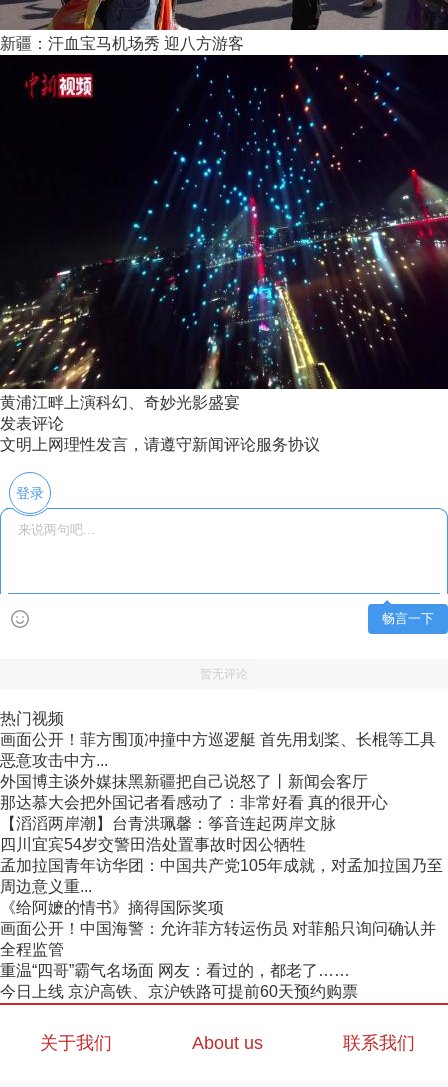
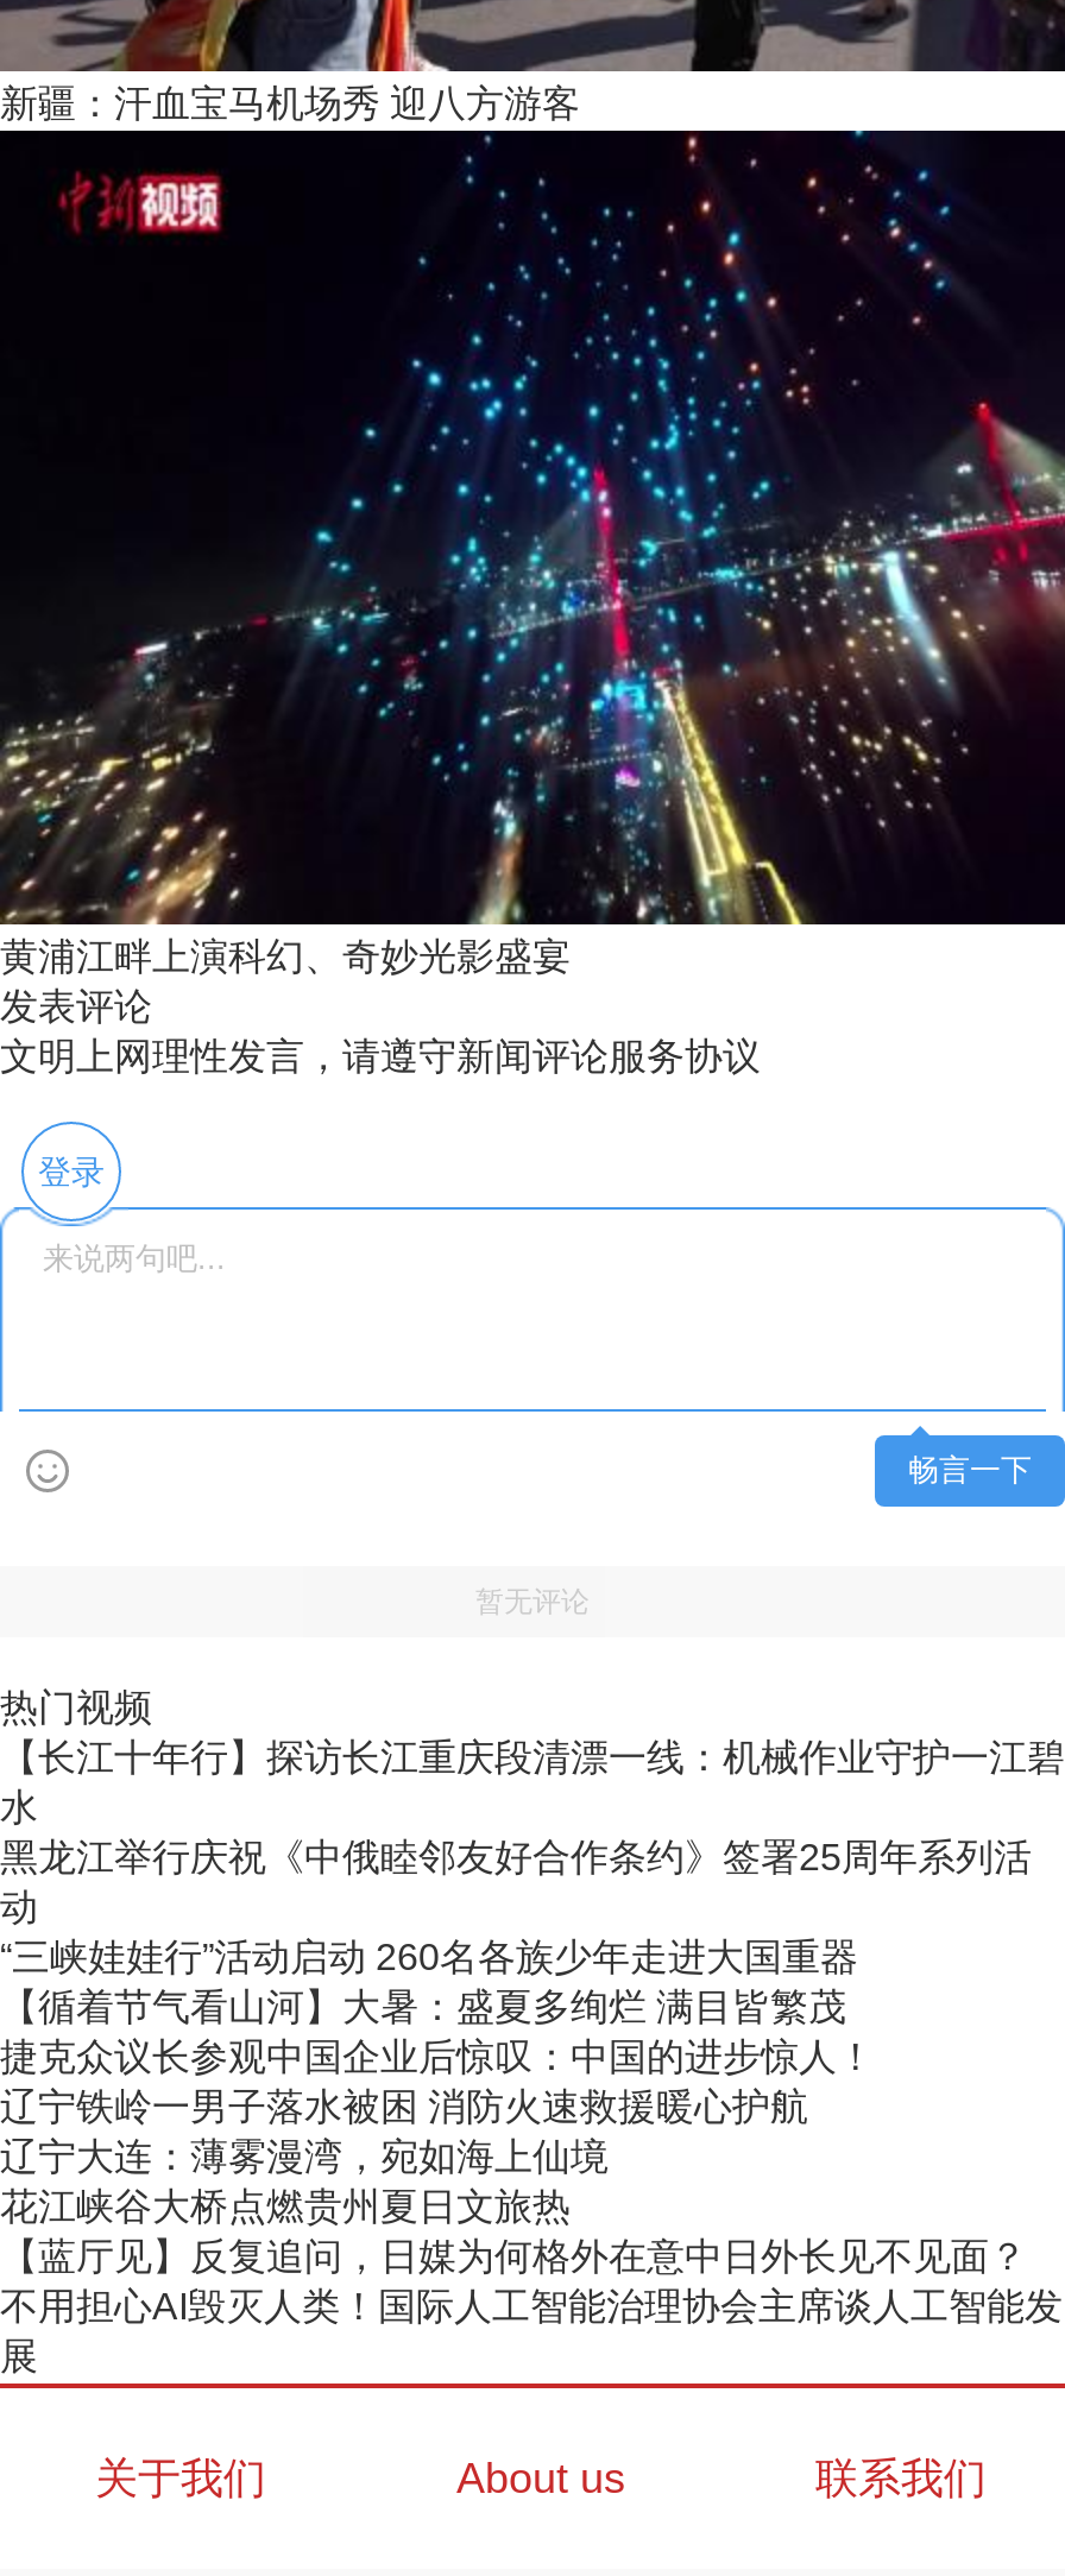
[0,731,443,1000] 画面公开！菲方围顶冲撞中方巡逻艇 首先用划桨、长棍等工具 | 恶意攻击中方... | 外国博主谈外媒抹黑新疆把自己说怒了丨新闻会客厅 | 那达慕大会把外国记者看感动了：非常好看 真的很开心 | 【滔滔两岸潮】台青洪珮馨：筝音连起两岸文脉 | 四川宜宾54岁交警田浩处置事故时因公牺牲 | 孟加拉国青年访华团：中国共产党105年成就，对孟加拉国乃至 | 周边意义重... | 《给阿嬷的情书》摘得国际奖项 | 画面公开！中国海警：允许菲方转运伤员 对菲船只询问确认并 | 全程监管 | 重温“四哥”霸气名场面 网友：看过的，都老了…… | 今日上线 京沪高铁、京沪铁路可提前60天预约购票 -> [0,1737,1065,2376] 【长江十年行】探访长江重庆段清漂一线：机械作业守护一江碧 | 水 | 黑龙江举行庆祝《中俄睦邻友好合作条约》签署25周年系列活 | 动 | “三峡娃娃行”活动启动 260名各族少年走进大国重器 | 【循着节气看山河】大暑：盛夏多绚烂 满目皆繁茂 | 捷克众议长参观中国企业后惊叹：中国的进步惊人！ | 辽宁铁岭一男子落水被困 消防火速救援暖心护航 | 辽宁大连：薄雾漫湾，宛如海上仙境 | 花江峡谷大桥点燃贵州夏日文旅热 | 【蓝厅见】反复追问，日媒为何格外在意中日外长见不见面？ | 不用担心AI毁灭人类！国际人工智能治理协会主席谈人工智能发 | 展

